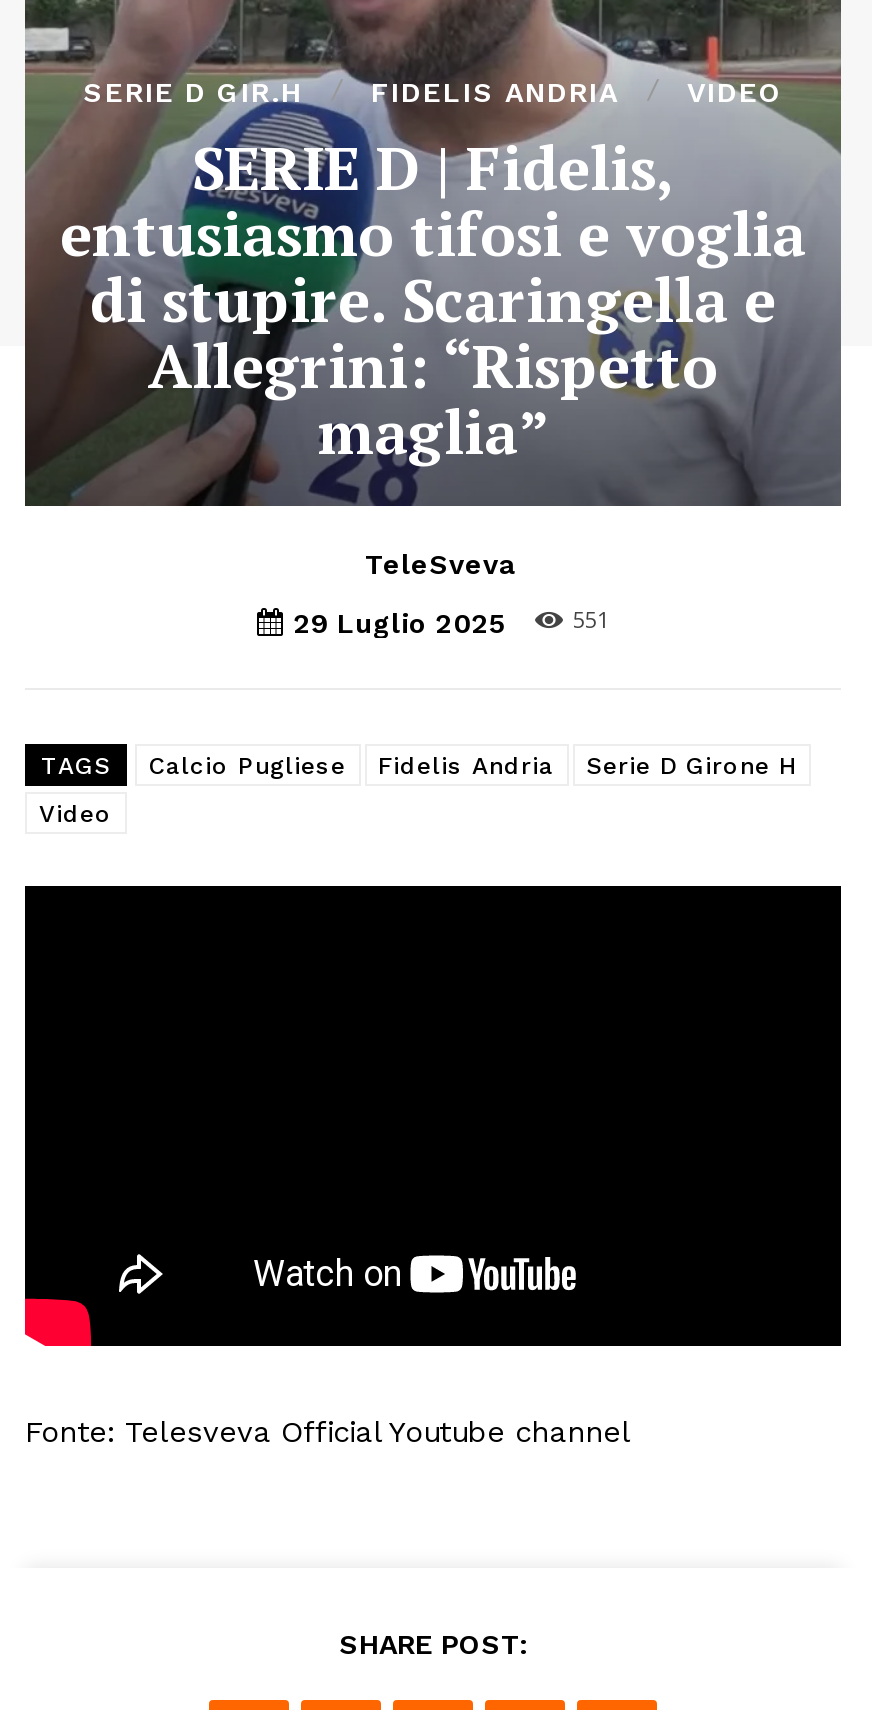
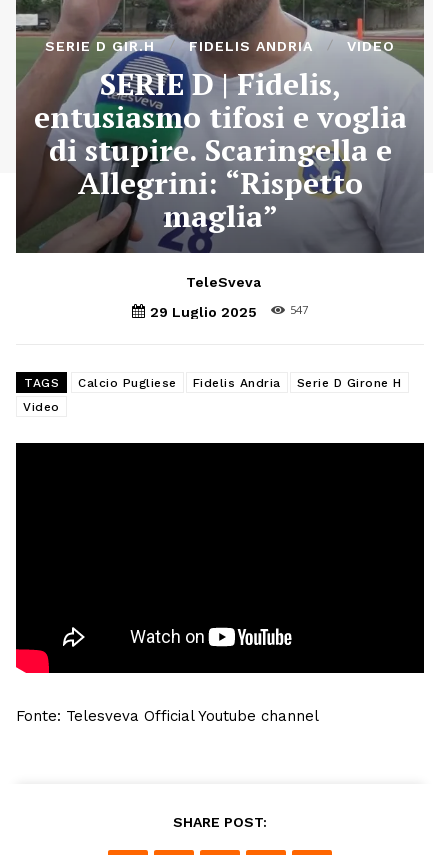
[573,605,609,635] 551 -> [290,302,308,317] 547

